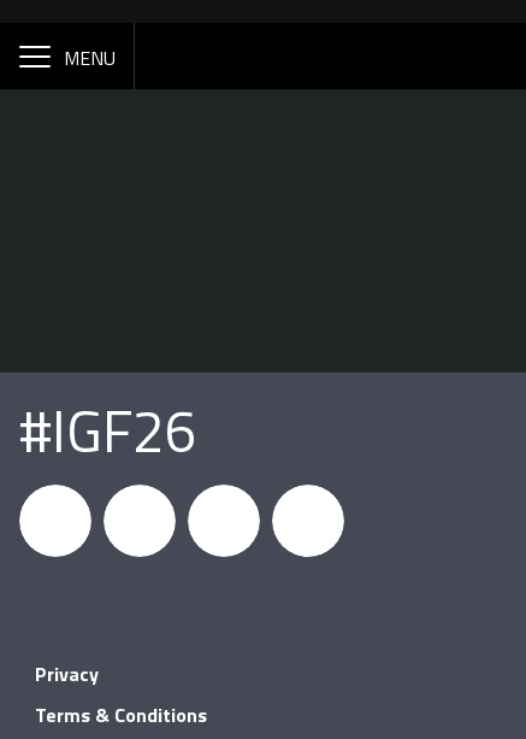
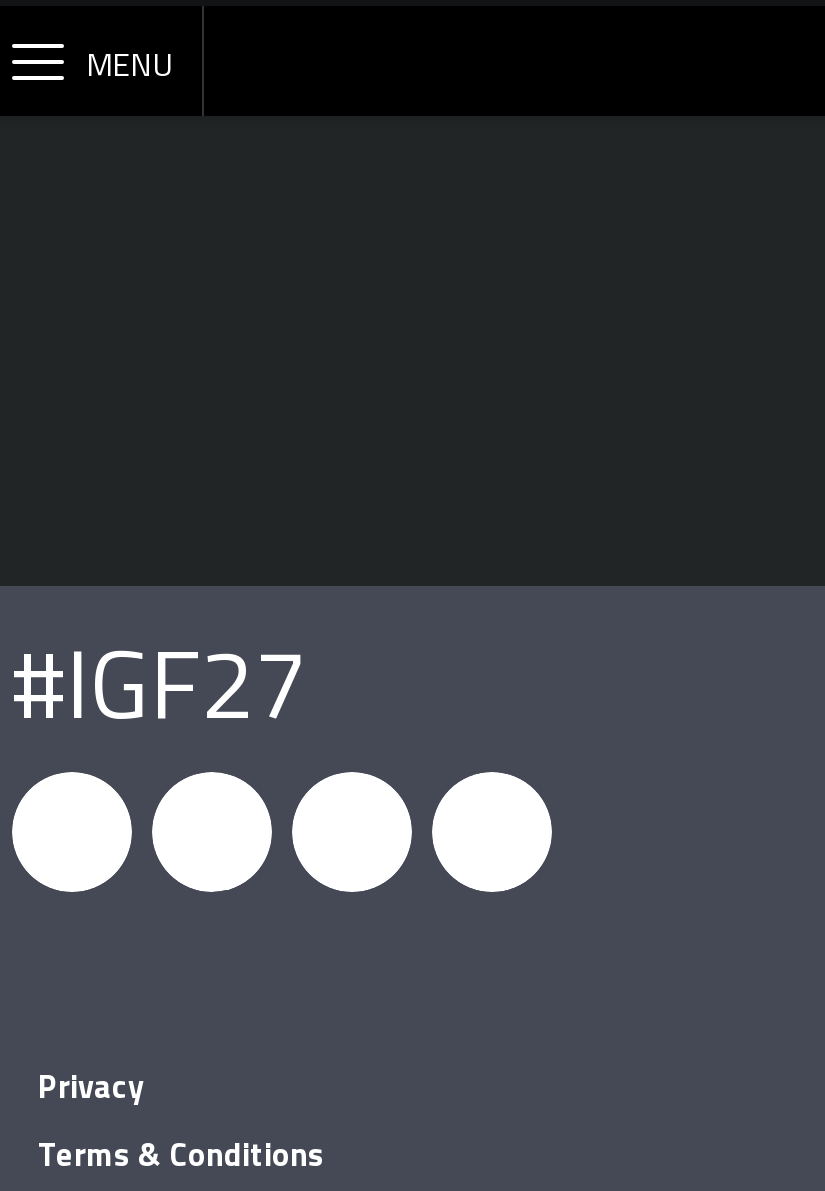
[19,387,197,475] #IGF26 -> [12,610,308,756] #IGF27

